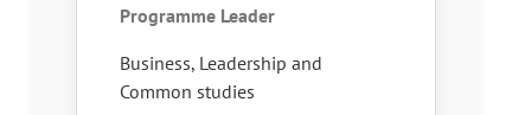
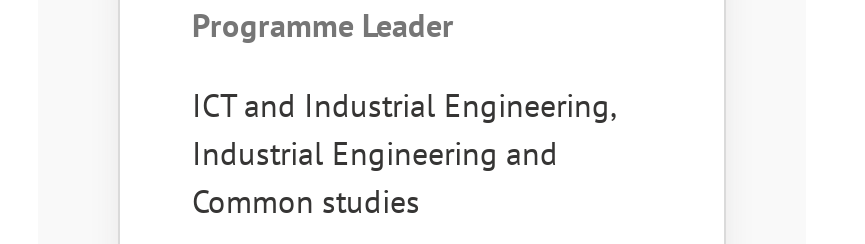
[120,51,322,74] Business, Leadership and -> [192,85,616,173] ICT and Industrial Engineering, | Industrial Engineering and

